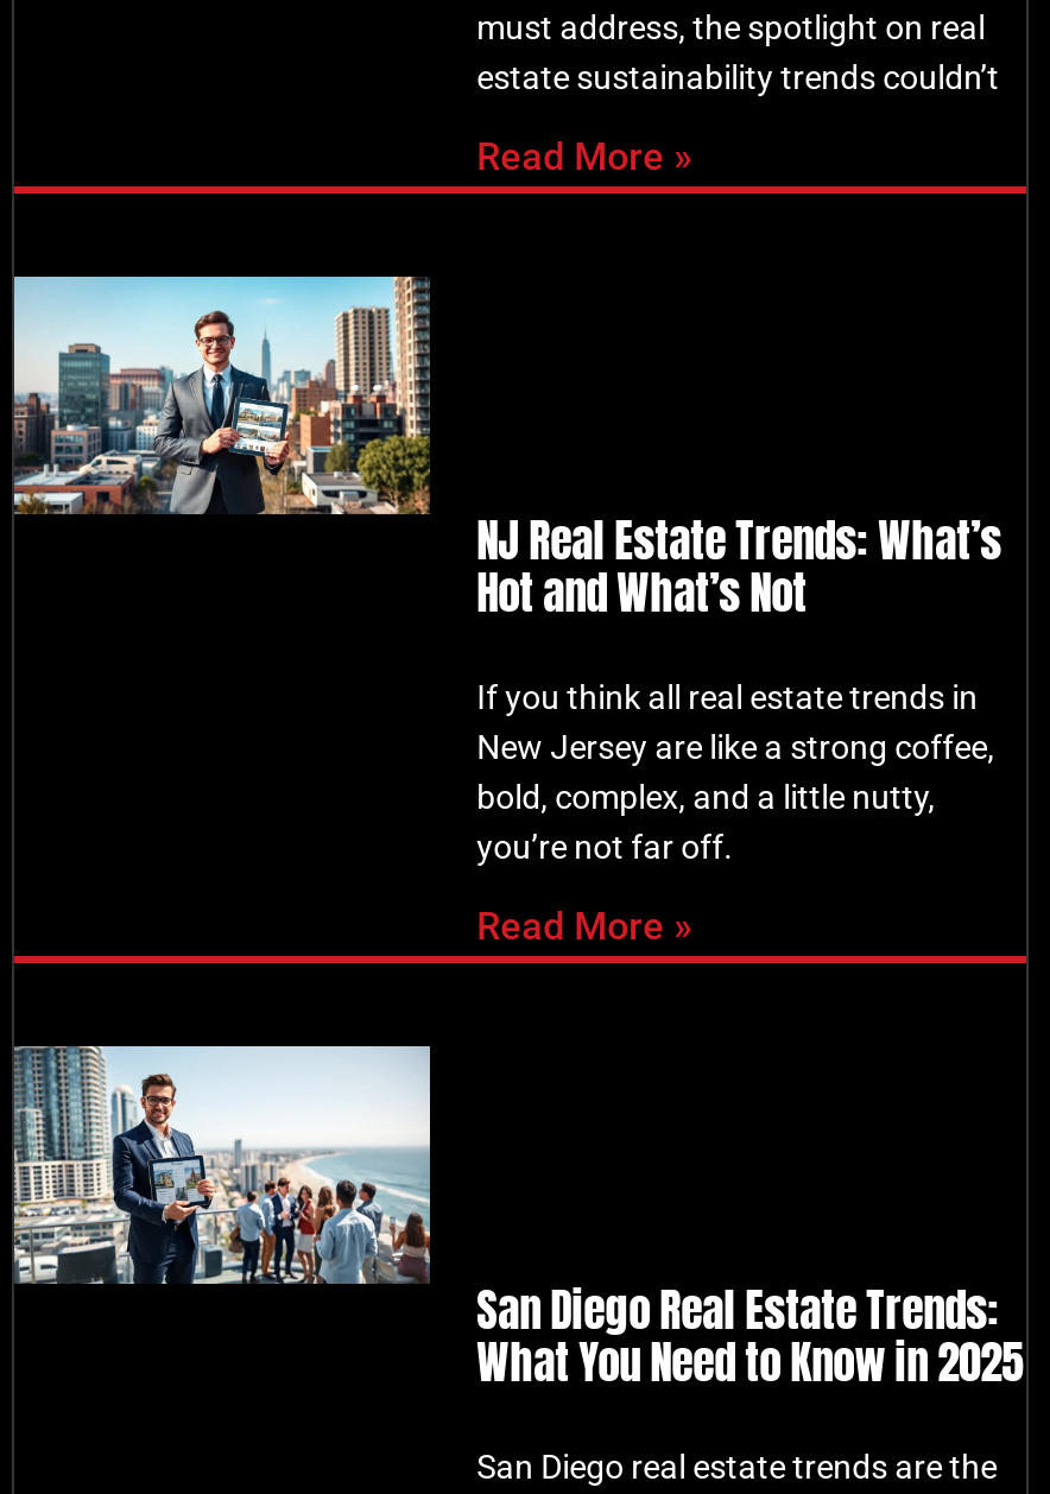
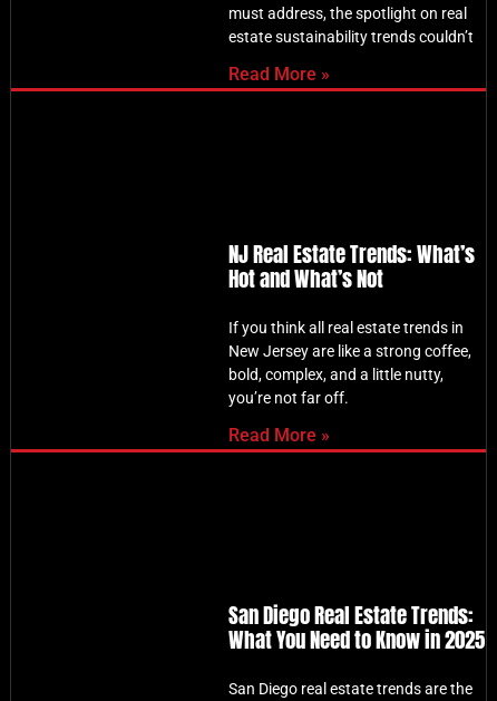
[12,273,432,518] [image] -> none
[12,1043,432,1287] [image] -> none

